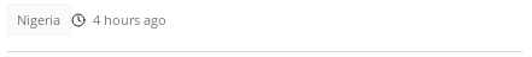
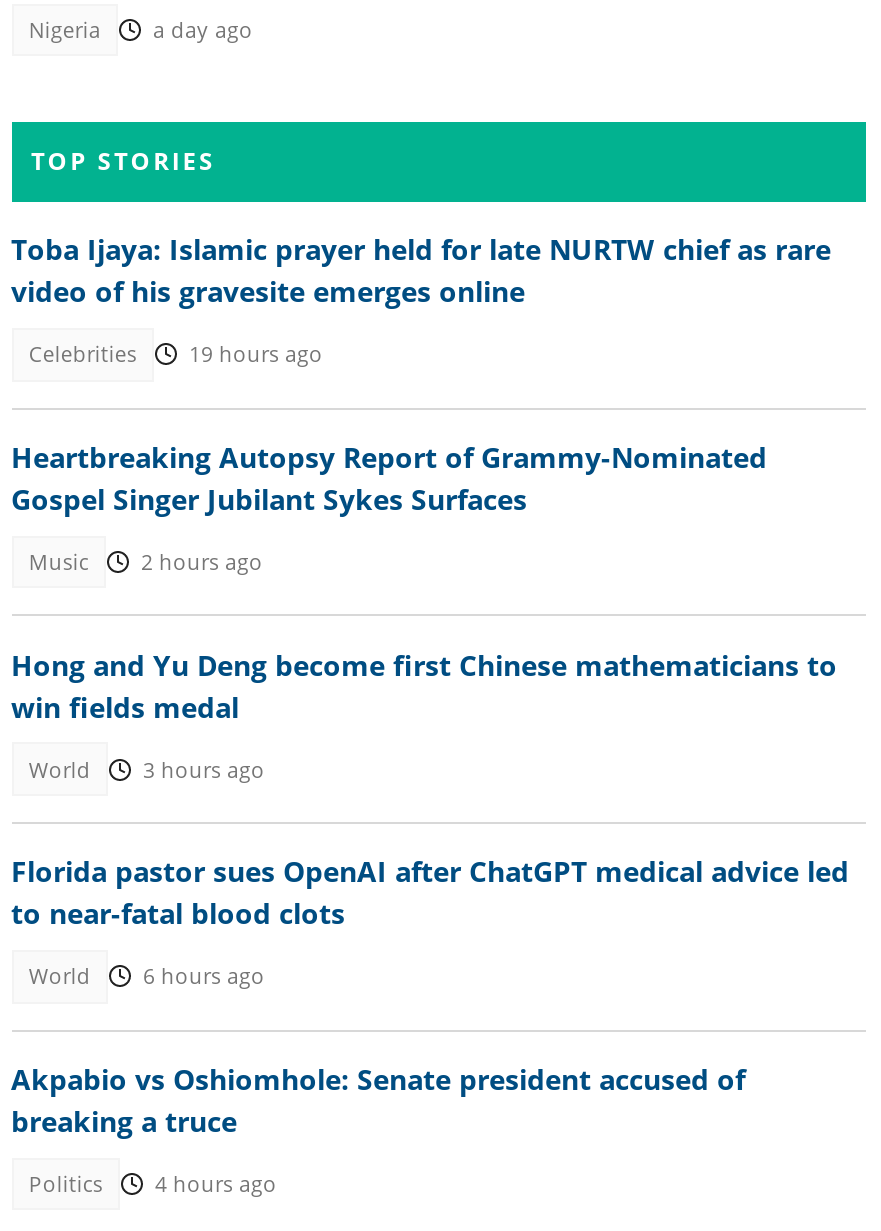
none -> [11,144,849,1198] TOP STORIES | Toba Ijaya: Islamic prayer held for late NURTW chief as rare | video of his gravesite emerges online | Celebrities | 19 hours ago | Heartbreaking Autopsy Report of Grammy-Nominated | Gospel Singer Jubilant Sykes Surfaces | Music | 2 hours ago | Hong and Yu Deng become first Chinese mathematicians to | win fields medal | World | 3 hours ago | Florida pastor sues OpenAI after ChatGPT medical advice led | to near-fatal blood clots | World | 6 hours ago | Akpabio vs Oshiomhole: Senate president accused of | breaking a truce | Politics
none -> [153,15,253,43] a day ago

